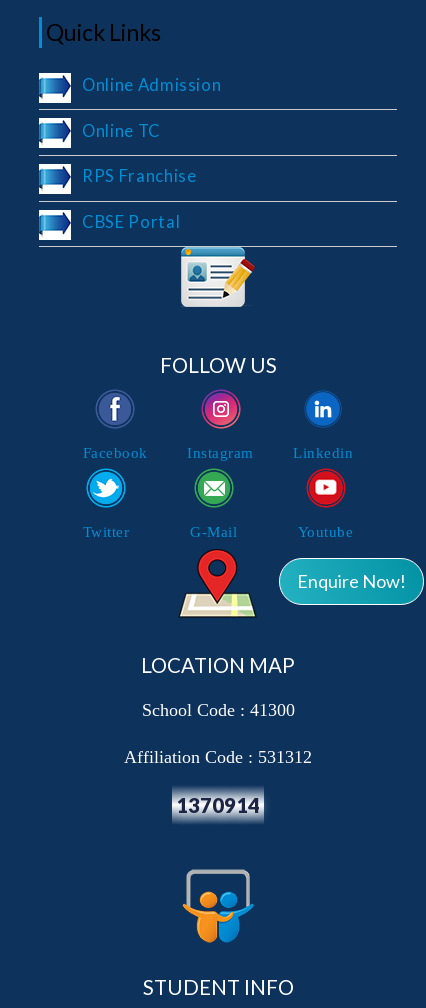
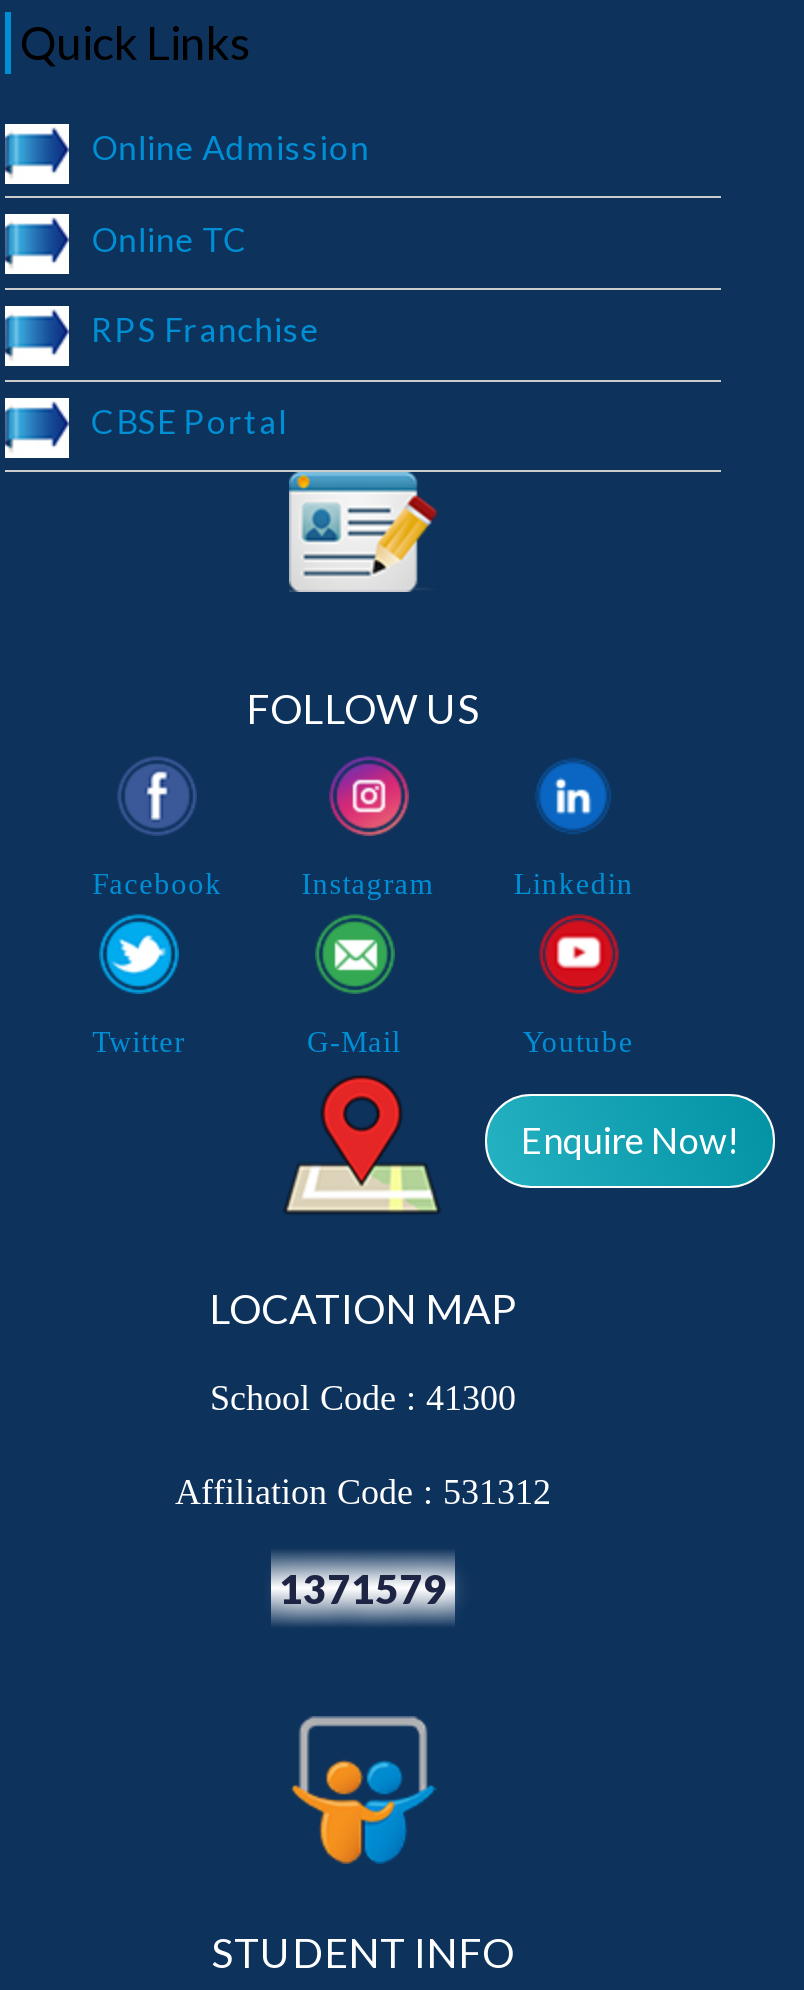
[176,793,260,817] 1370914 -> [279,1564,447,1612] 1371579

